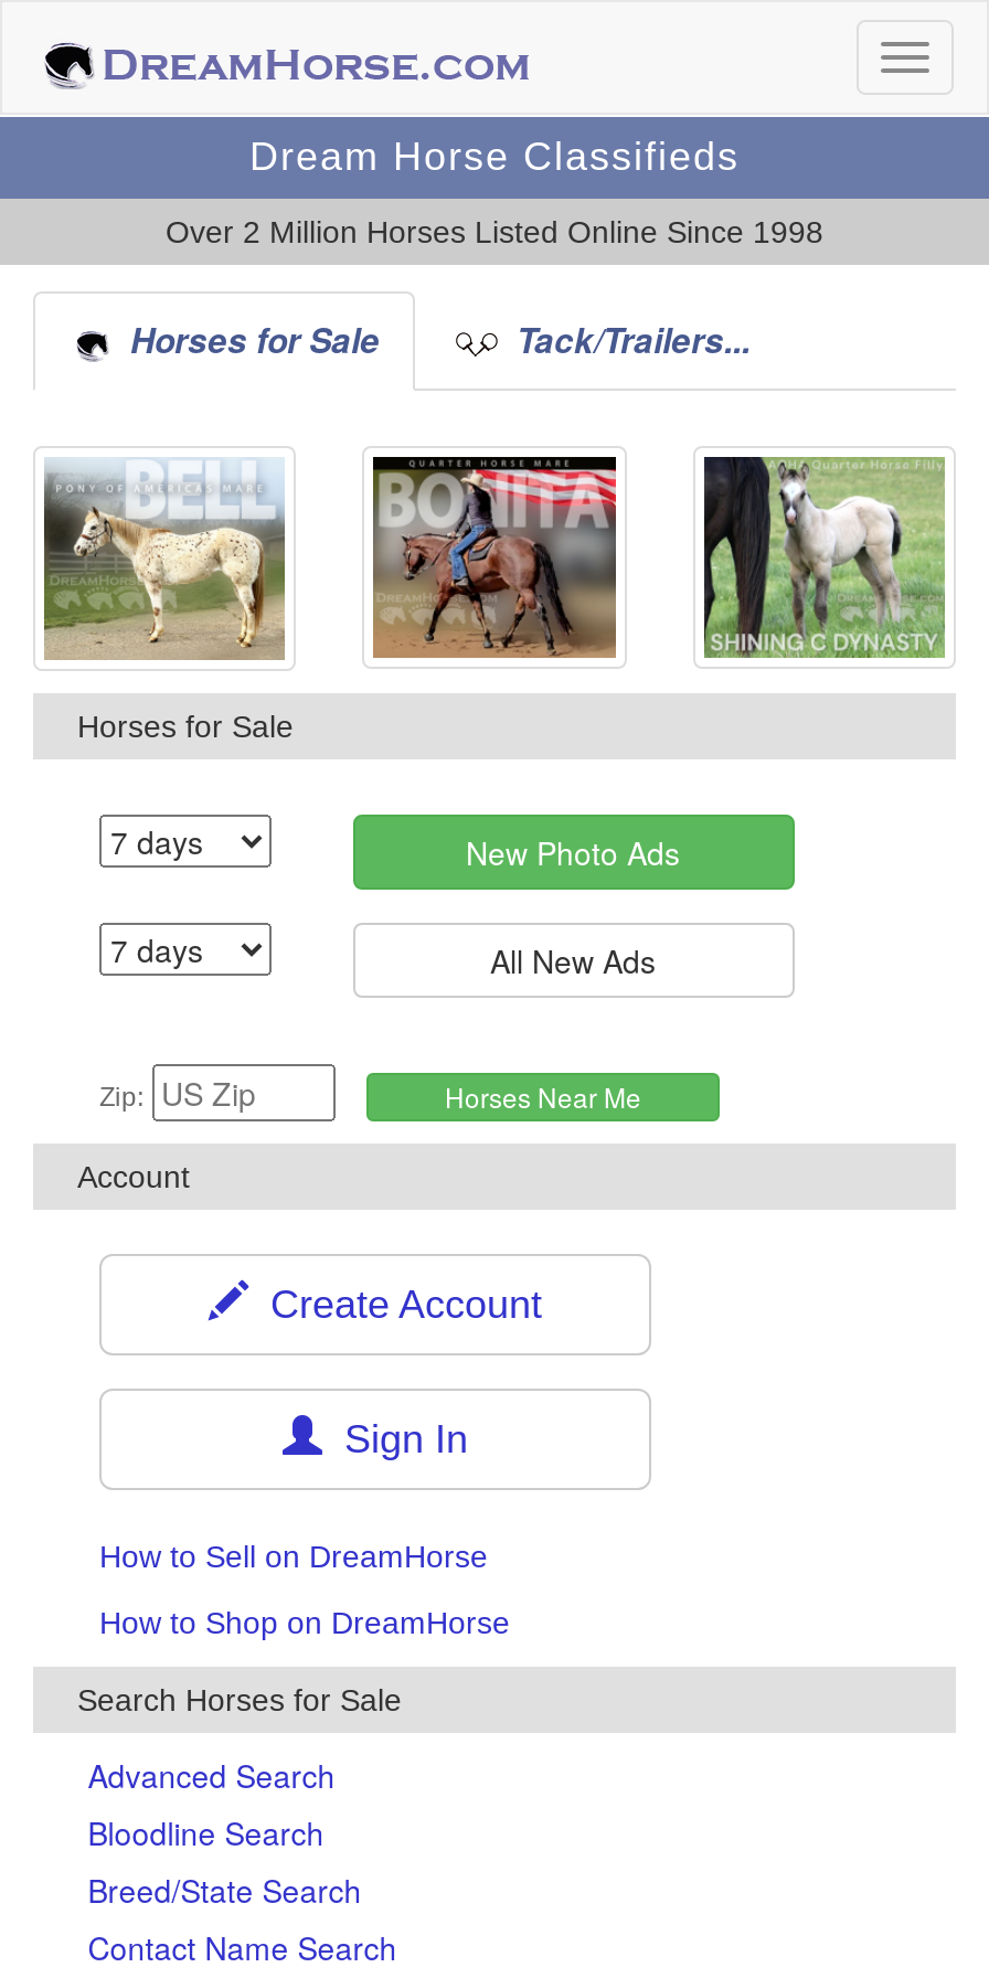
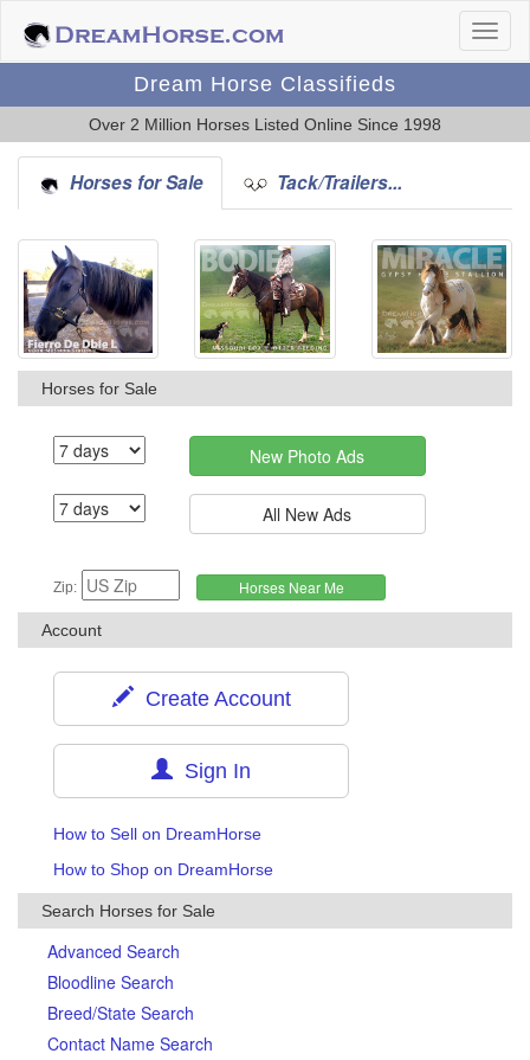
[42,457,287,662] [image] -> [22,245,154,354] [image]
[371,455,618,658] [image] -> [199,244,331,353] [image]
[702,455,947,660] [image] -> [376,244,508,354] [image]

